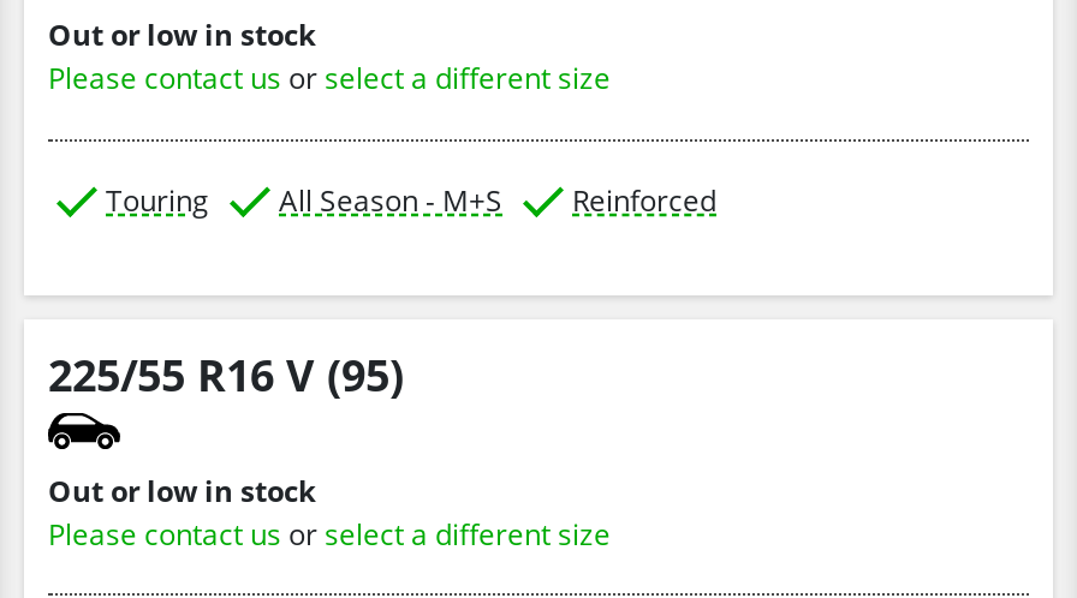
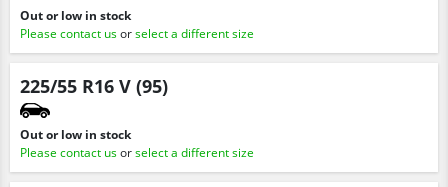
[106,179,716,220] Touring | All Season - M+S | Reinforced -> none

